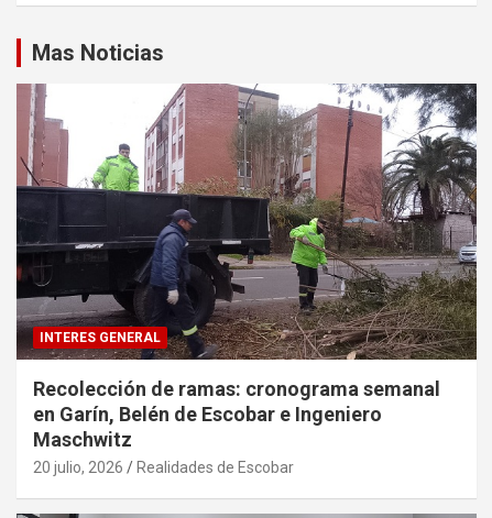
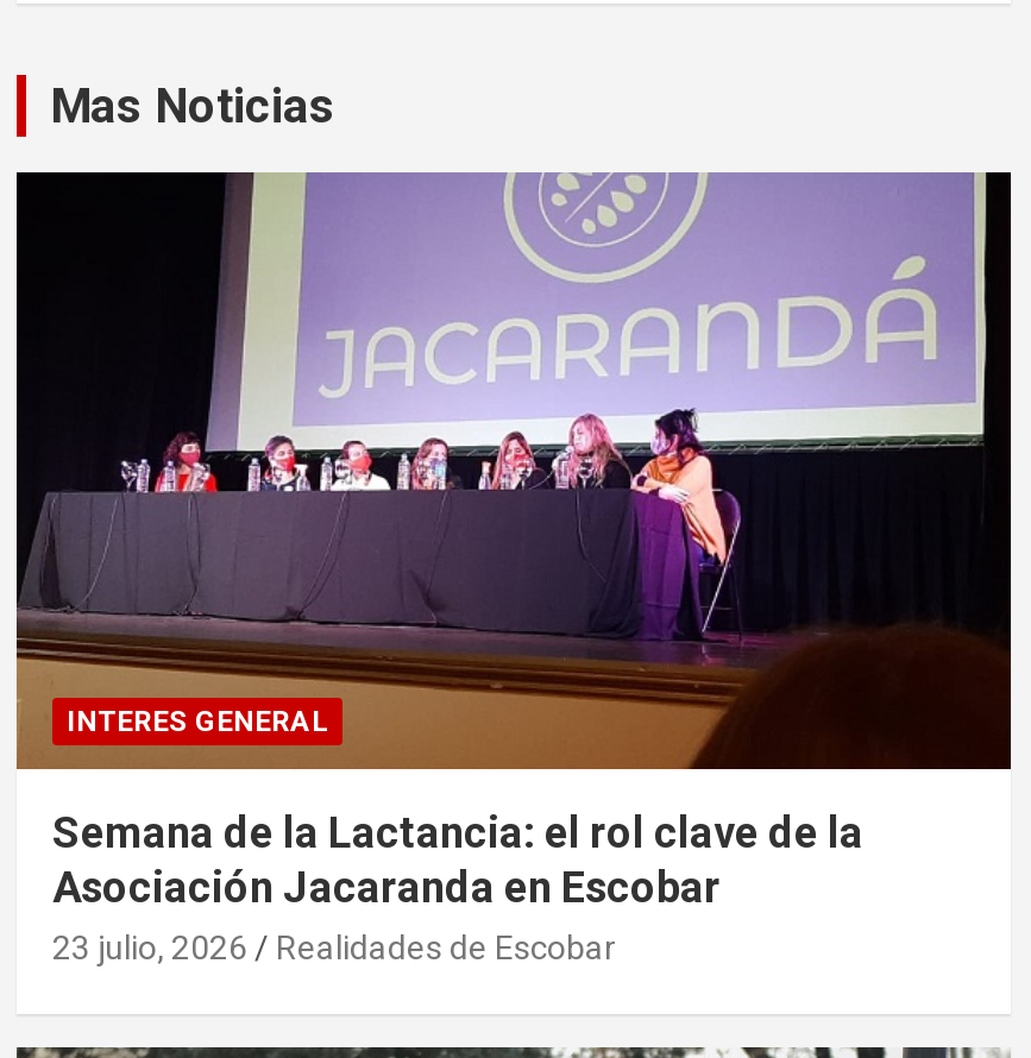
[15,82,478,476] [image] | Recolección de ramas: cronograma semanal | en Garín, Belén de Escobar e Ingeniero | Maschwitz | 20 julio, 2026 -> [14,169,1013,967] [image] | Semana de la Lactancia: el rol clave de la | Asociación Jacaranda en Escobar | 23 julio, 2026

